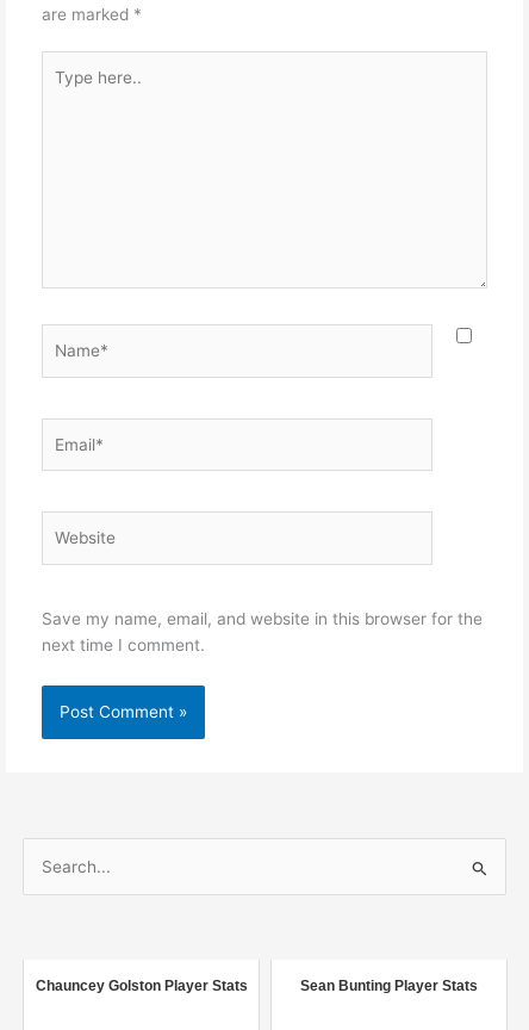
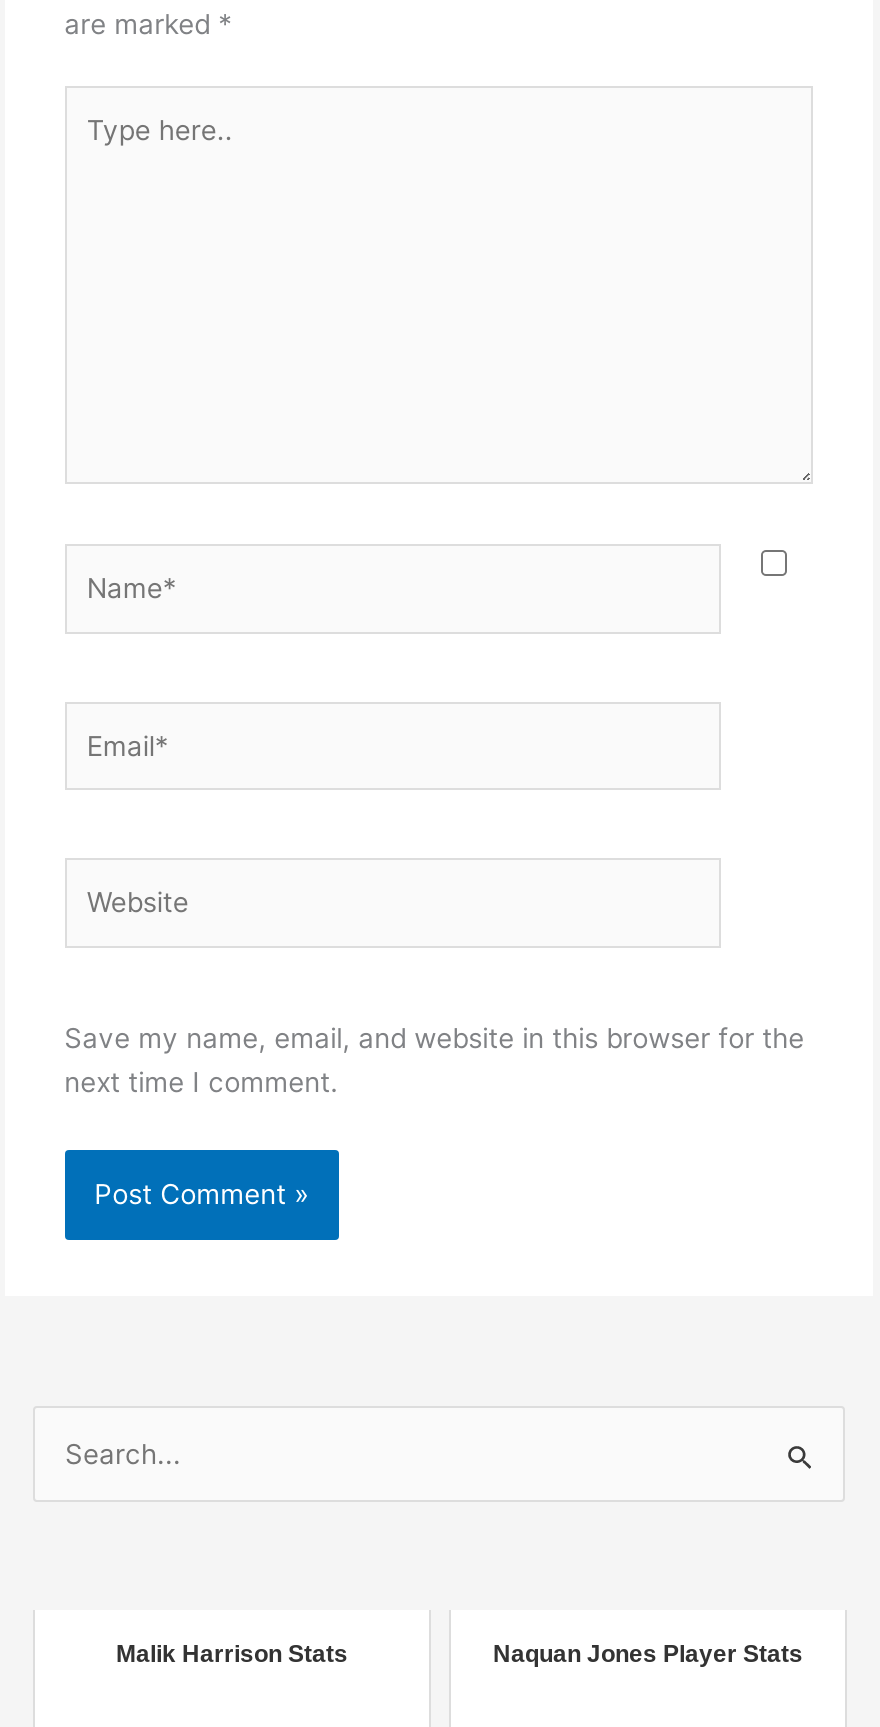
[35,978,478,995] Chauncey Golston Player Stats | Sean Bunting Player Stats -> [116,1641,803,1669] Malik Harrison Stats | Naquan Jones Player Stats

